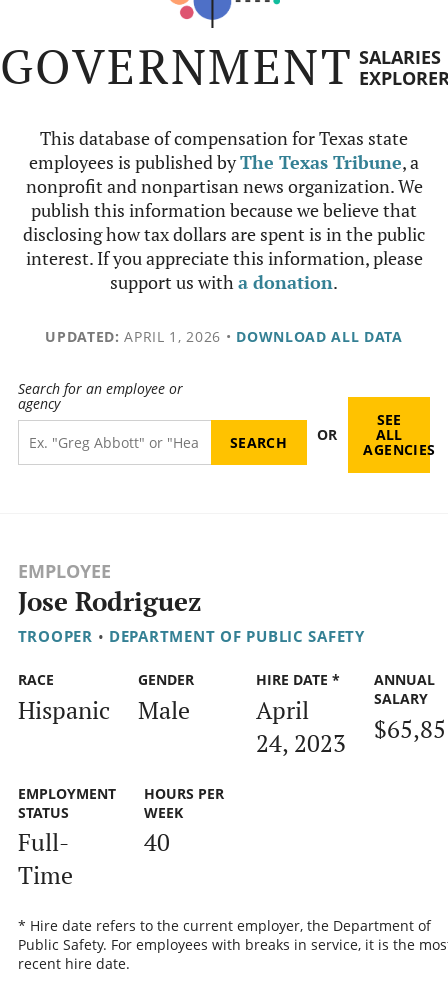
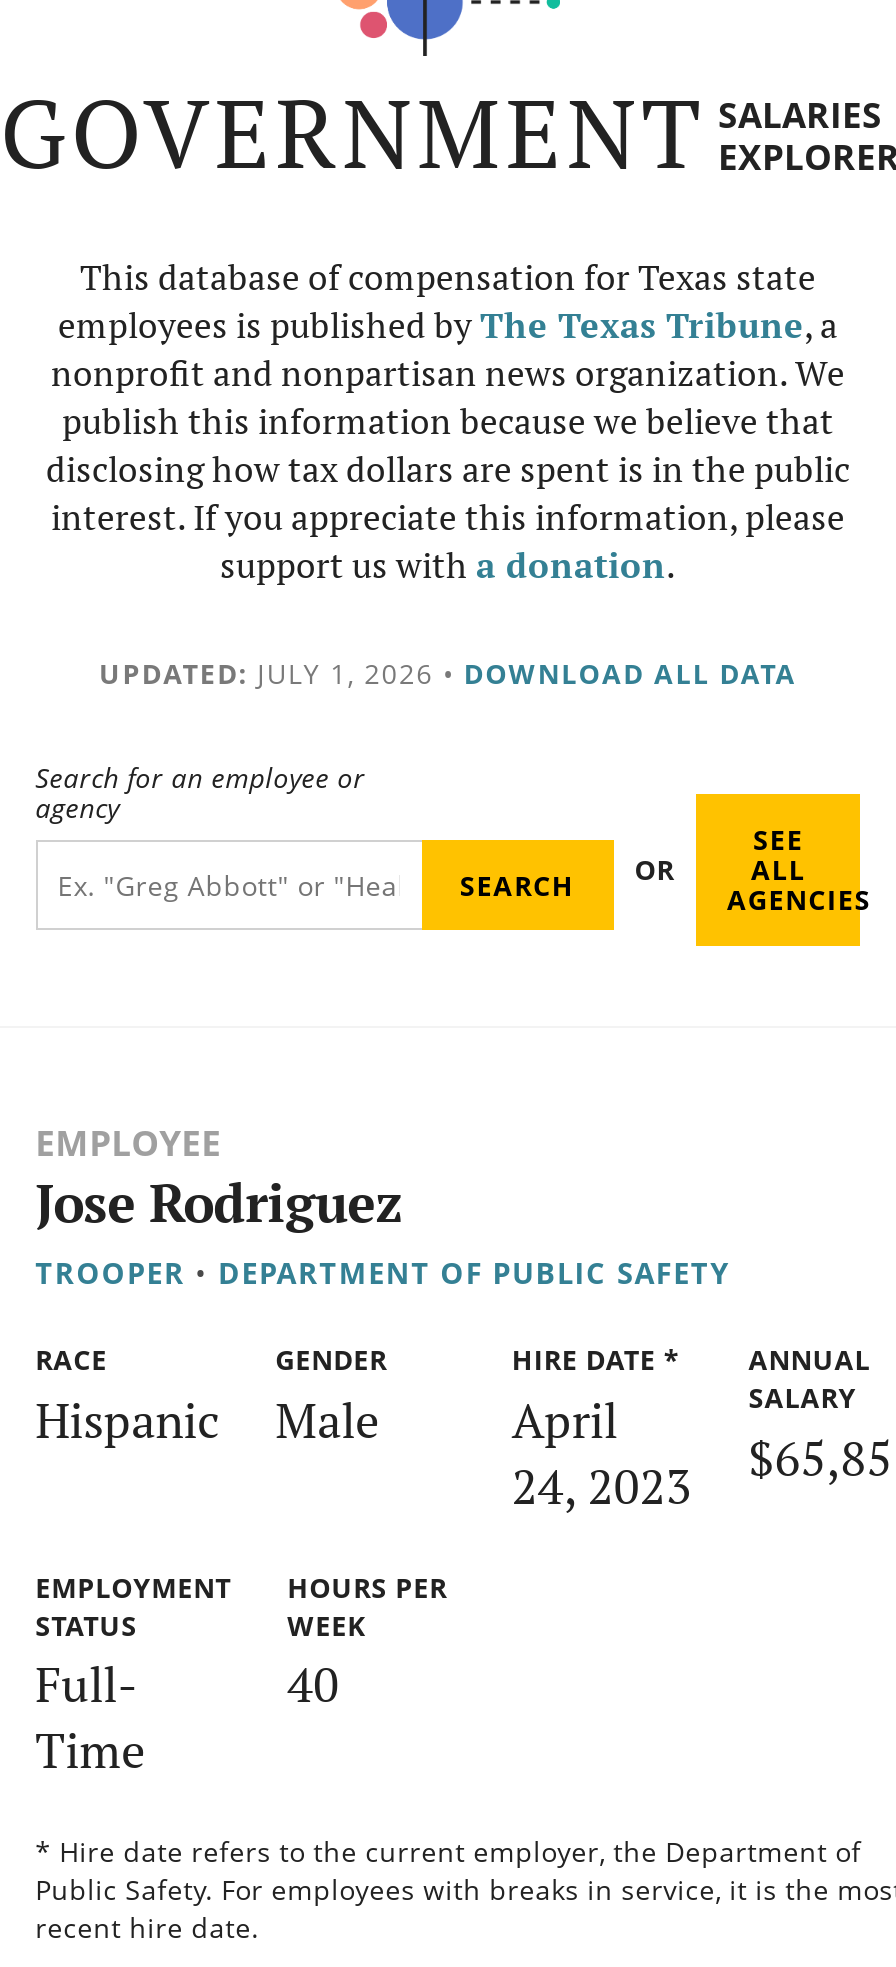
[45,327,403,346] UPDATED: APRIL 1, 2026 • DOWNLOAD ALL DATA -> [99,654,797,692] UPDATED: JULY 1, 2026 • DOWNLOAD ALL DATA

